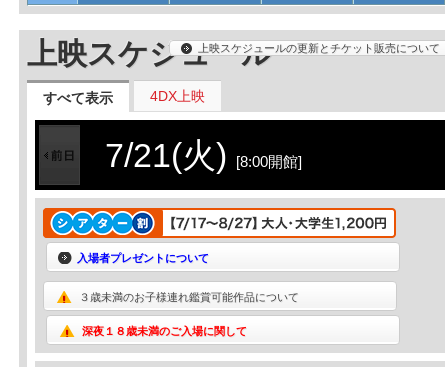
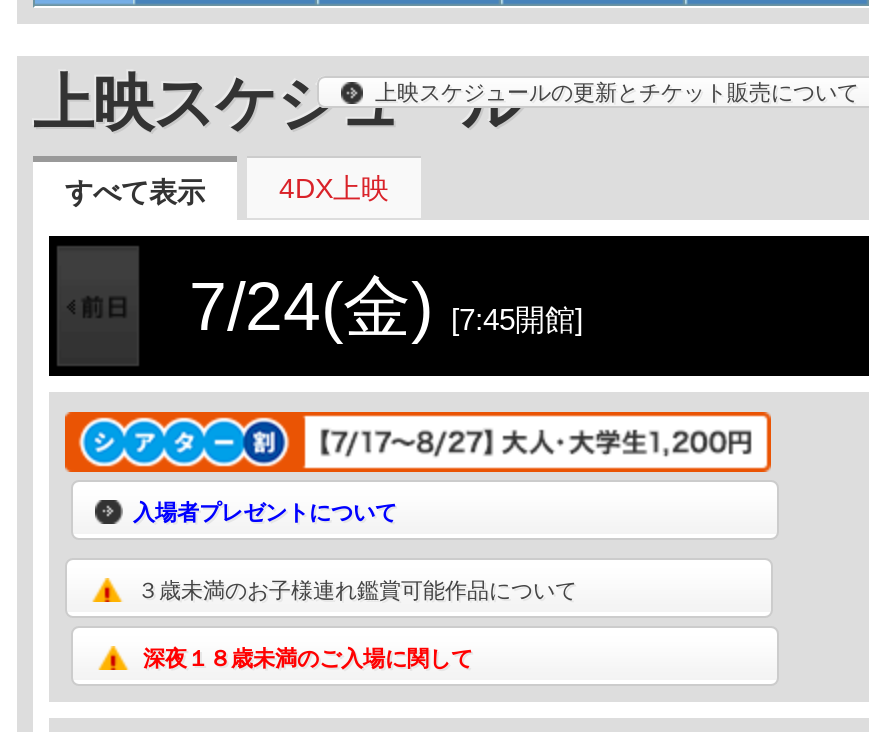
[105,136,302,174] 7/21(火) [8:00開館] -> [189,268,583,344] 7/24(金) [7:45開館]

